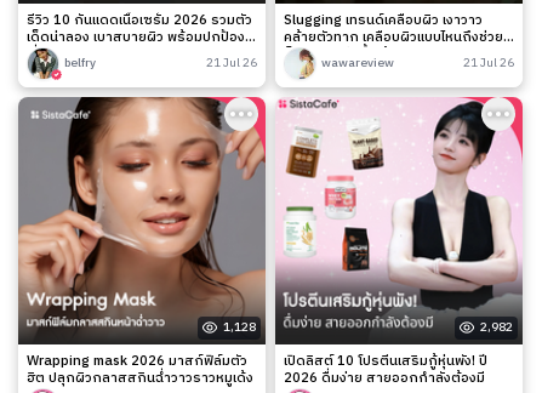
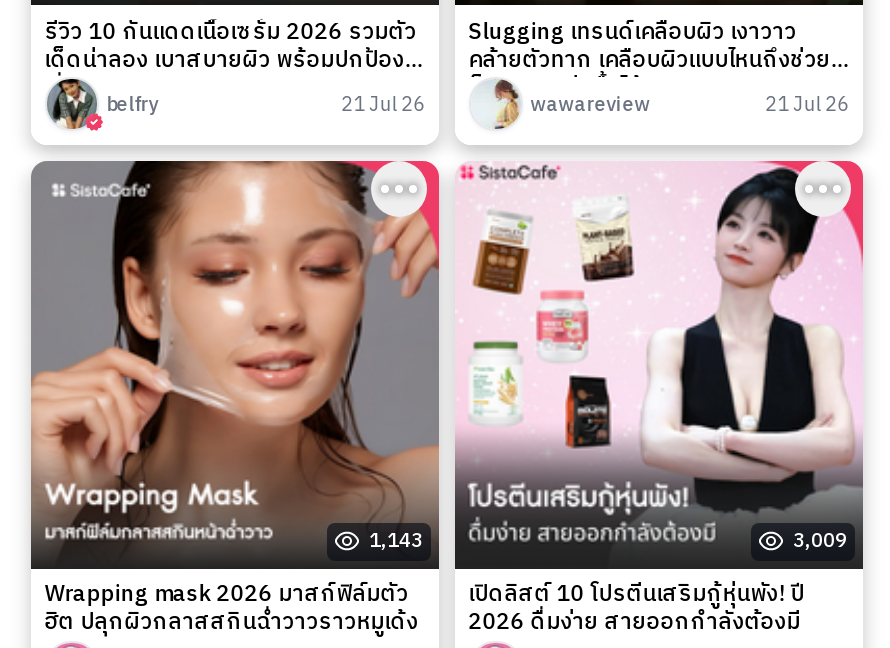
[223,318,256,338] 1,128 -> [369,525,423,557] 1,143
[480,318,513,338] 2,982 -> [793,525,847,557] 3,009

